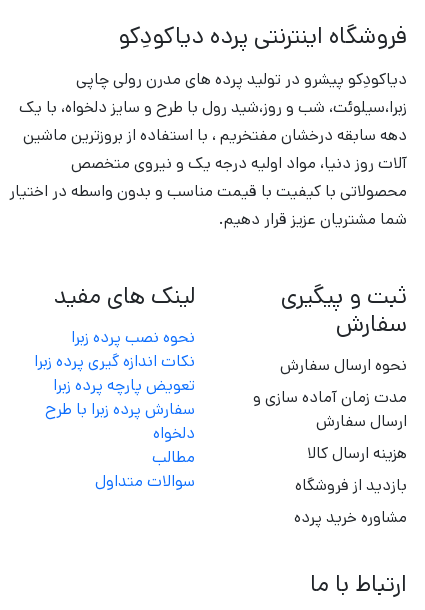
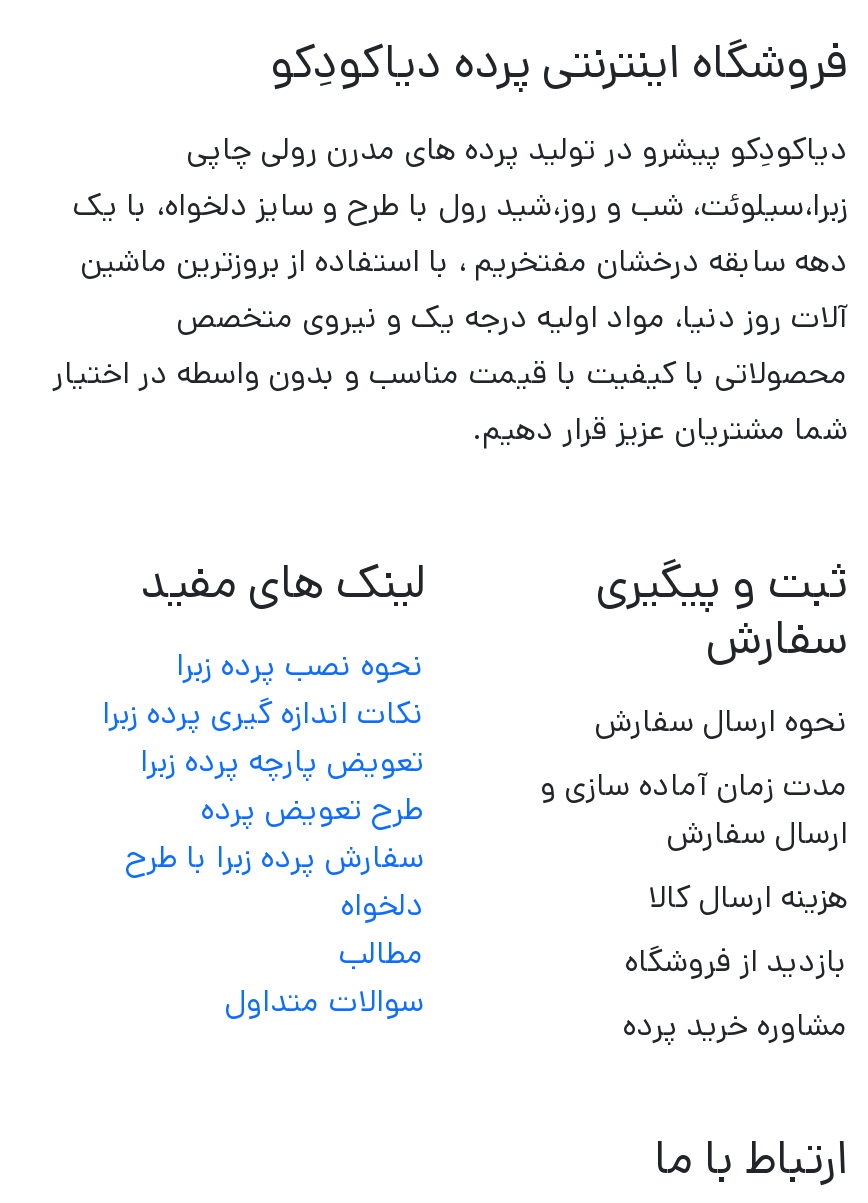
moved [45,398,195,493] -> [124,836,424,1026]: سفارش پرده زبرا با طرح | دلخواه | مطالب | سوالات متداول
none -> [200,788,424,834] طرح تعویض پرده

